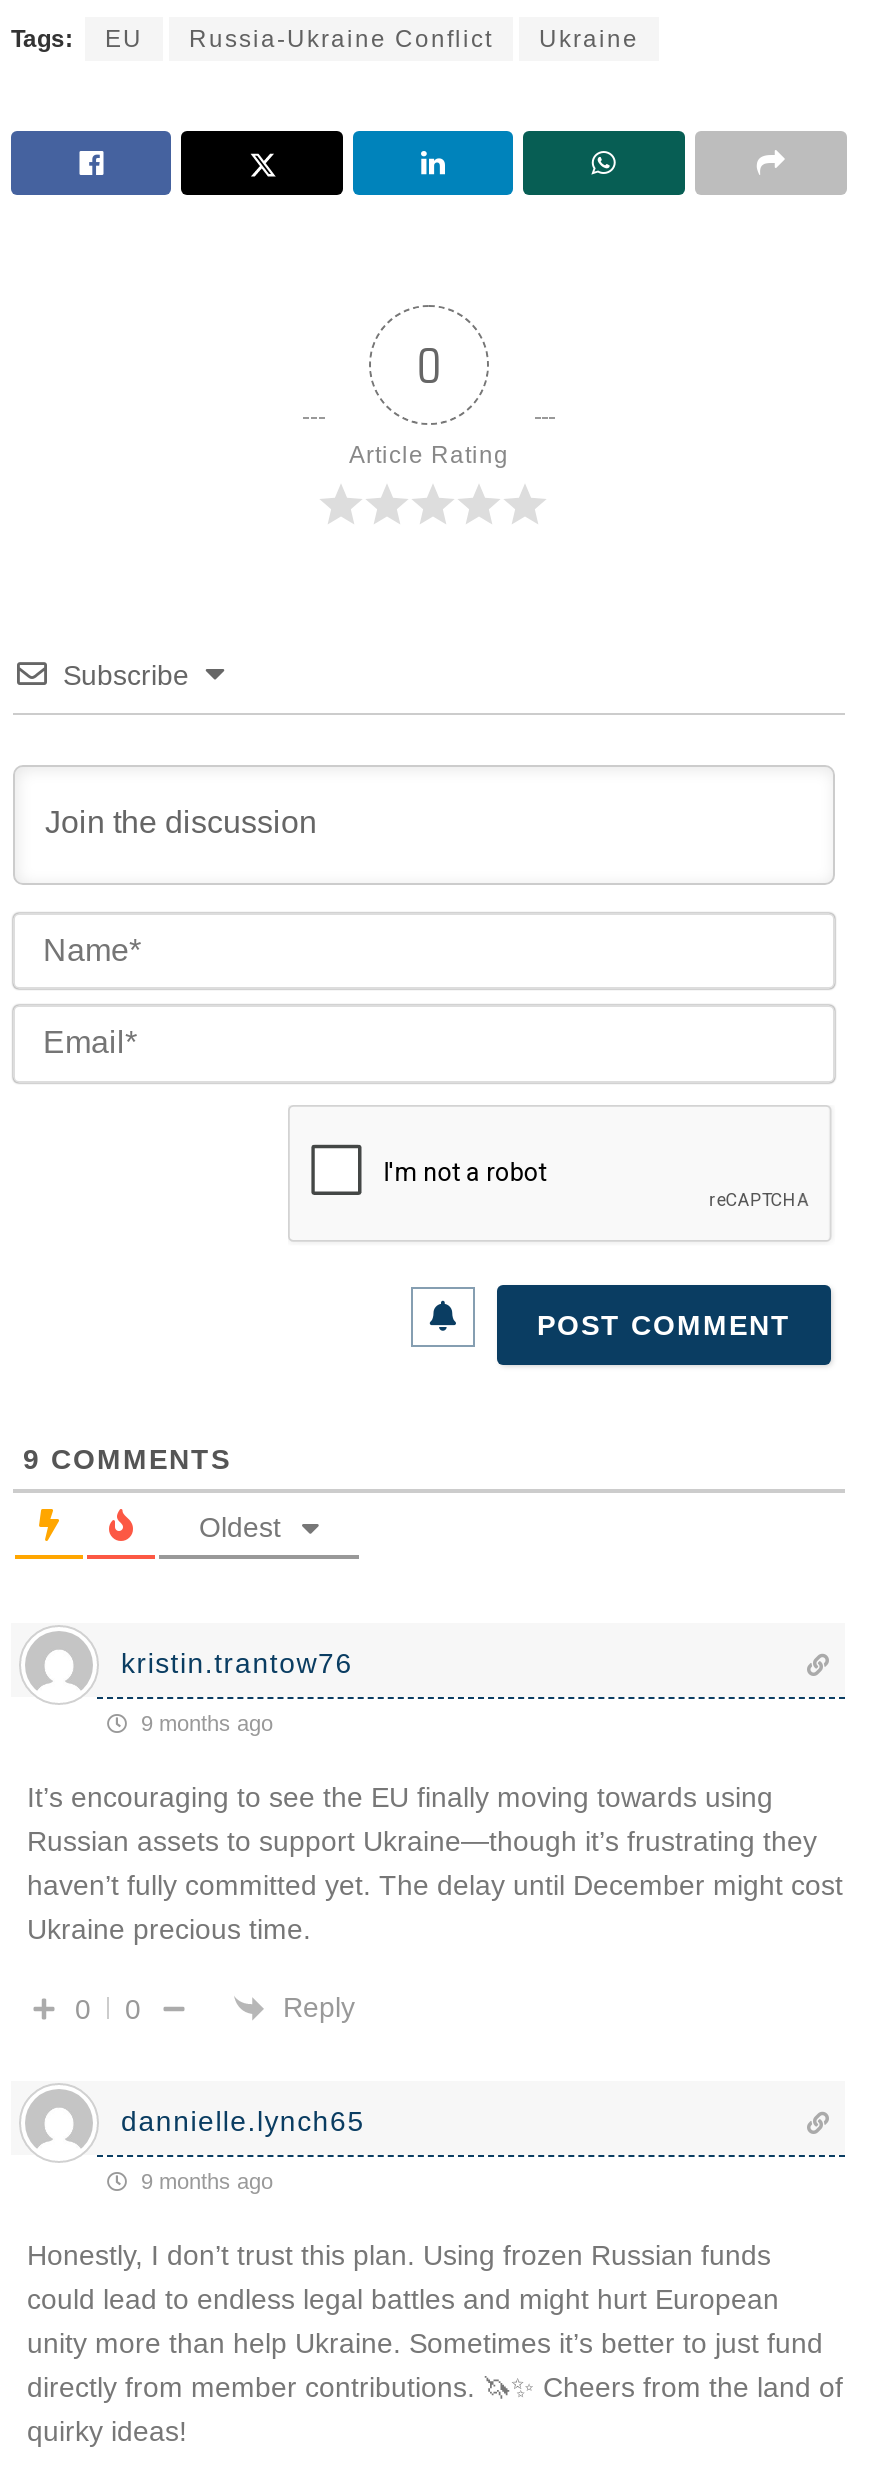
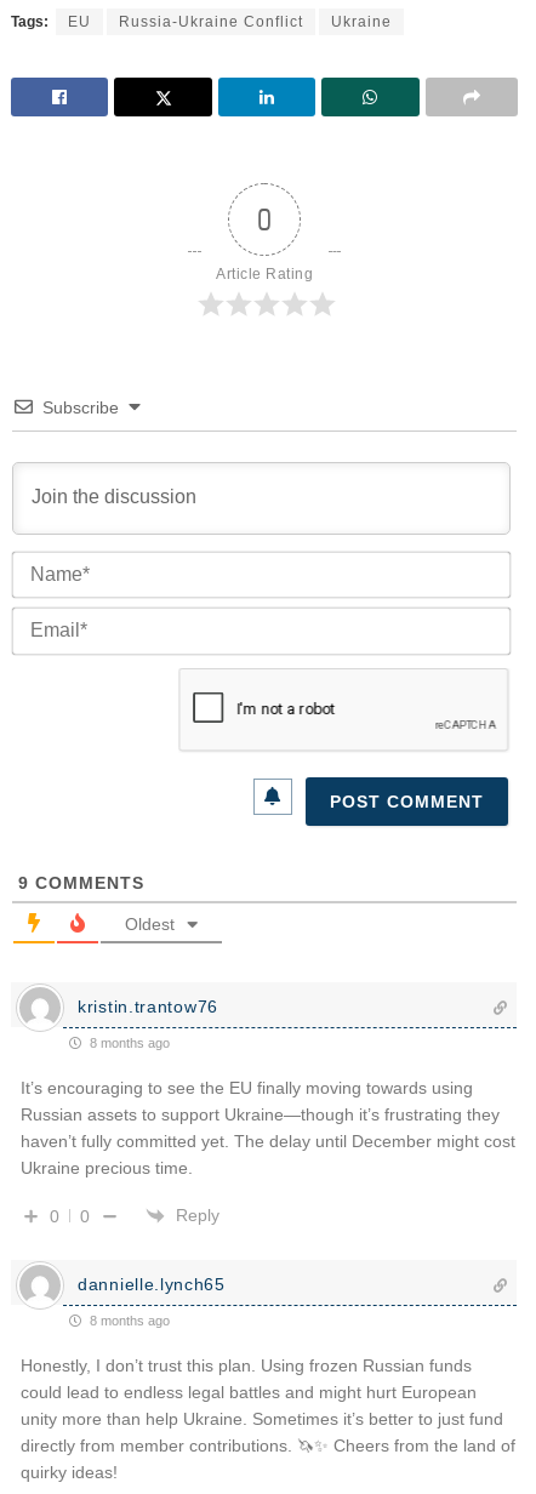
[135,1710,273,1734] 9 months ago -> [86,1035,170,1050] 8 months ago
[135,2168,273,2192] 9 months ago -> [86,1313,170,1328] 8 months ago

